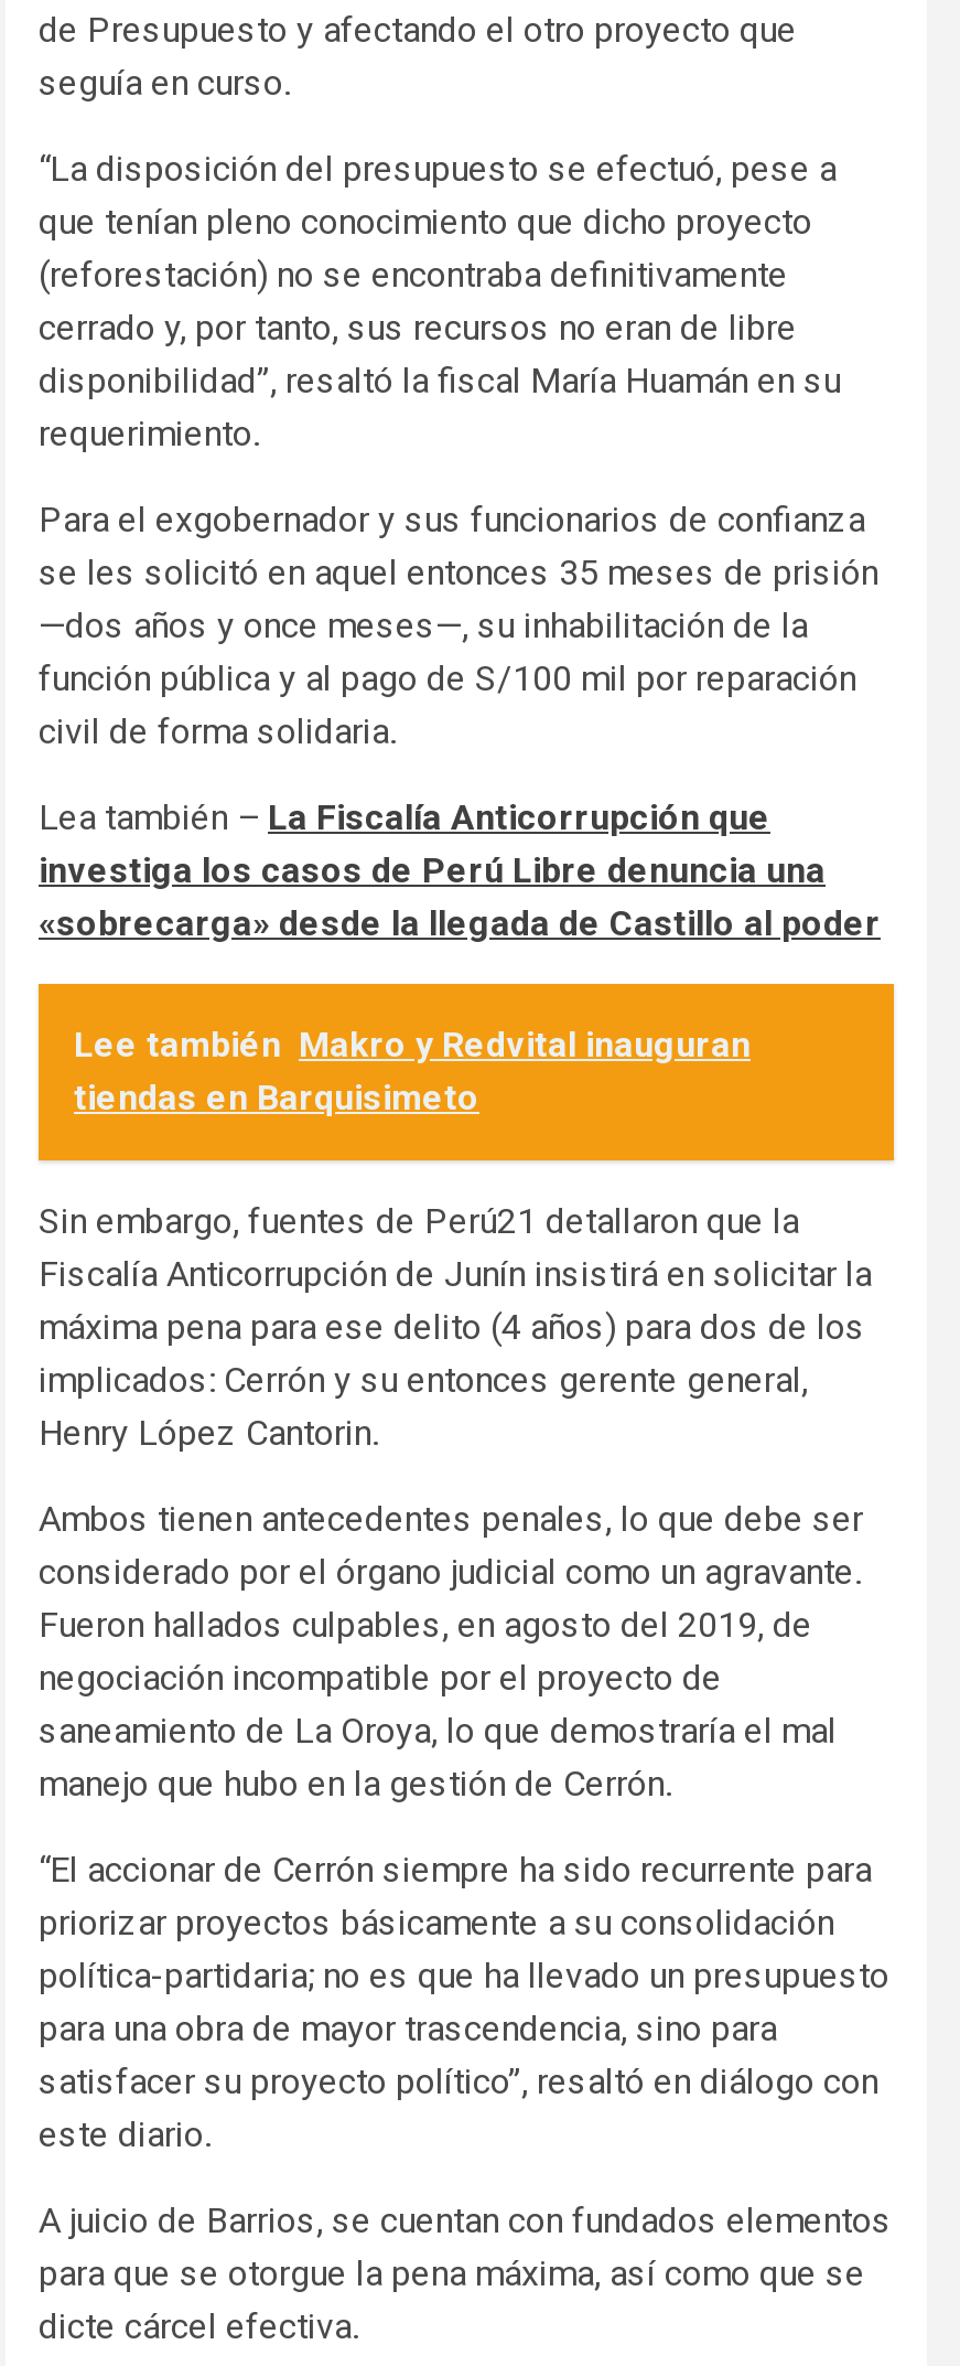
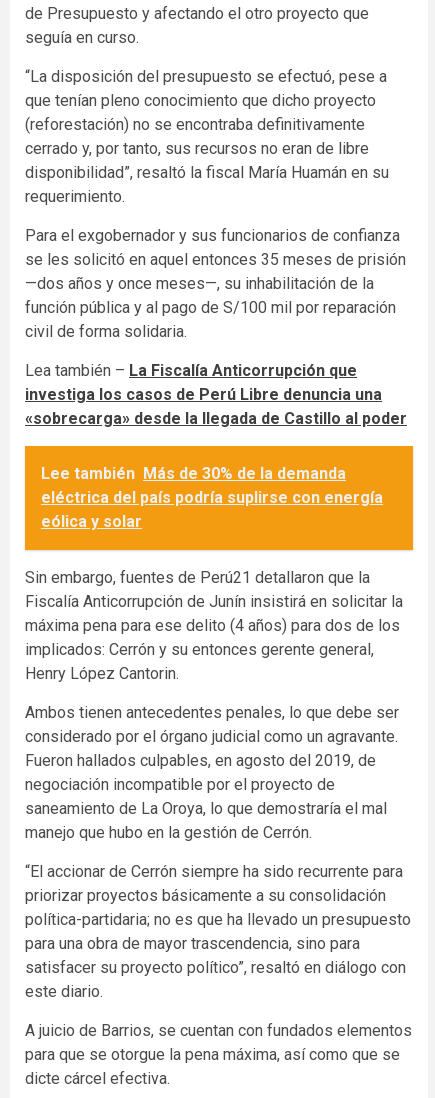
[74,1023,751,1118] Lee también Makro y Redvital inauguran | tiendas en Barquisimeto -> [41,464,383,531] Lee también Más de 30% de la demanda | eléctrica del país podría suplirse con energía | eólica y solar

